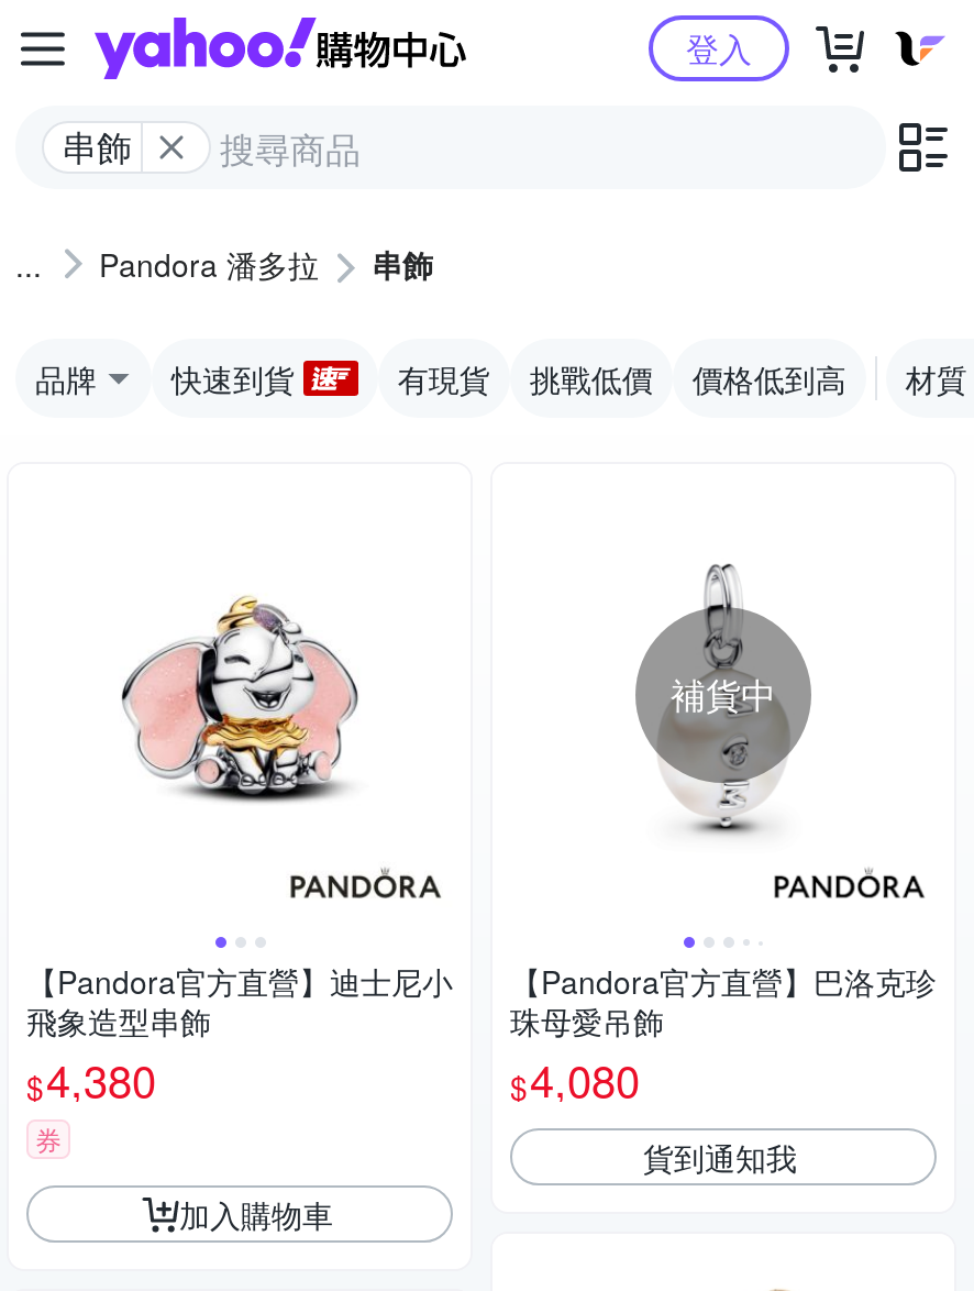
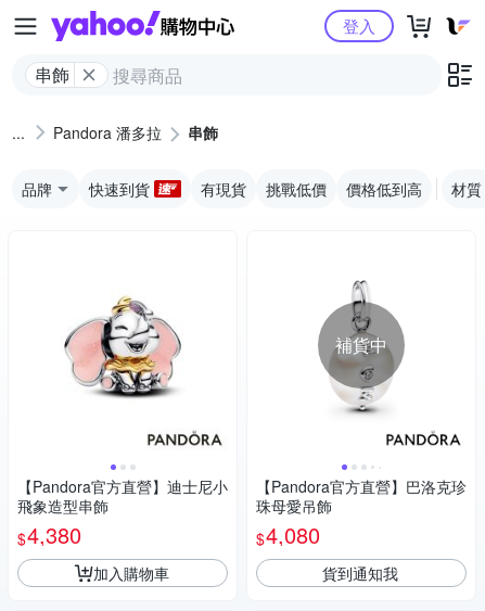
[35,1120,62,1158] 券 -> none

